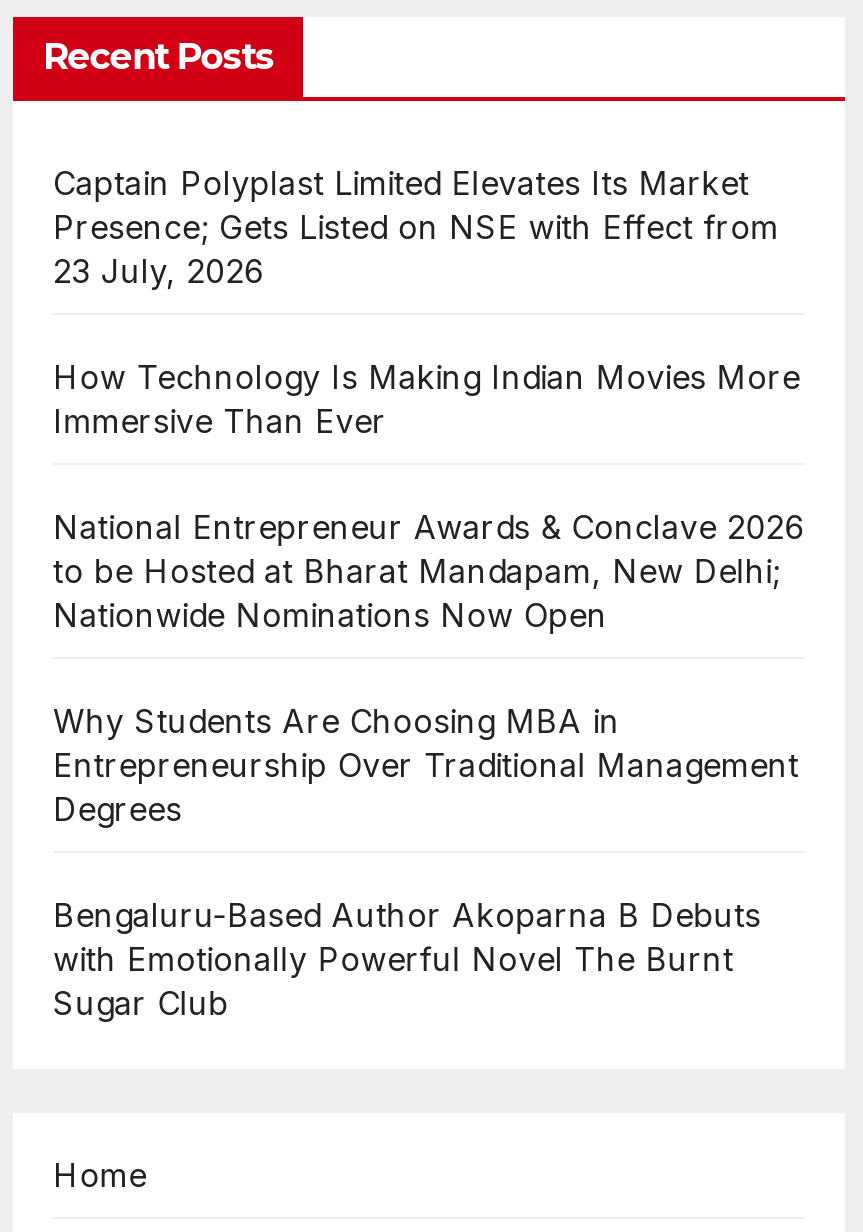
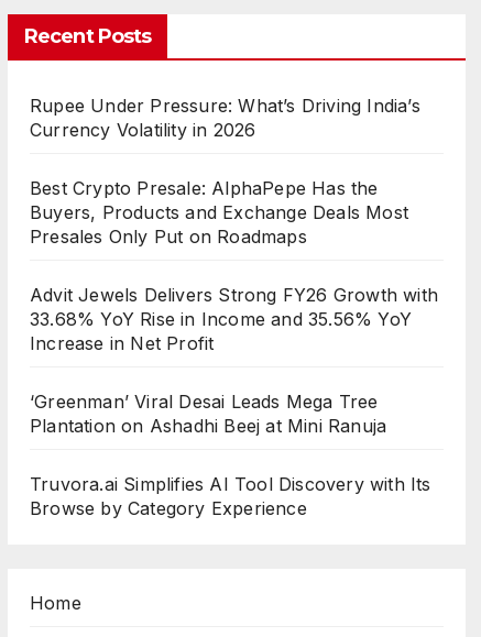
[53,162,779,290] Captain Polyplast Limited Elevates Its Market | Presence; Gets Listed on NSE with Effect from | 23 July, 2026 -> [30,94,420,140] Rupee Under Pressure: What’s Driving India’s | Currency Volatility in 2026
[53,356,800,440] How Technology Is Making Indian Movies More | Immersive Than Ever -> [30,177,408,247] Best Crypto Presale: AlphaPepe Has the | Buyers, Products and Exchange Deals Most | Presales Only Put on Roadmaps
[53,506,805,634] National Entrepreneur Awards & Conclave 2026 | to be Hosted at Bharat Mandapam, New Delhi; | Nationwide Nominations Now Open -> [30,284,438,354] Advit Jewels Delivers Strong FY26 Growth with | 33.68% YoY Rise in Income and 35.56% YoY | Increase in Net Profit
[53,700,799,828] Why Students Are Choosing MBA in | Entrepreneurship Over Traditional Management | Degrees -> [30,390,387,436] ‘Greenman’ Viral Desai Leads Mega Tree | Plantation on Ashadhi Beej at Mini Ranuja
[53,894,761,1022] Bengaluru-Based Author Akoparna B Debuts | with Emotionally Powerful Novel The Burnt | Sugar Club -> [30,473,431,519] Truvora.ai Simplifies AI Tool Discovery with Its | Browse by Category Experience

